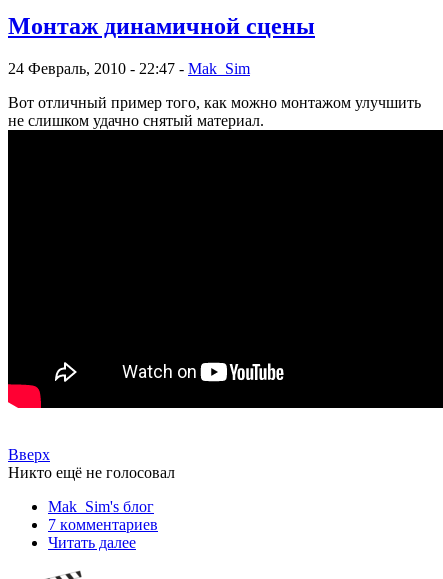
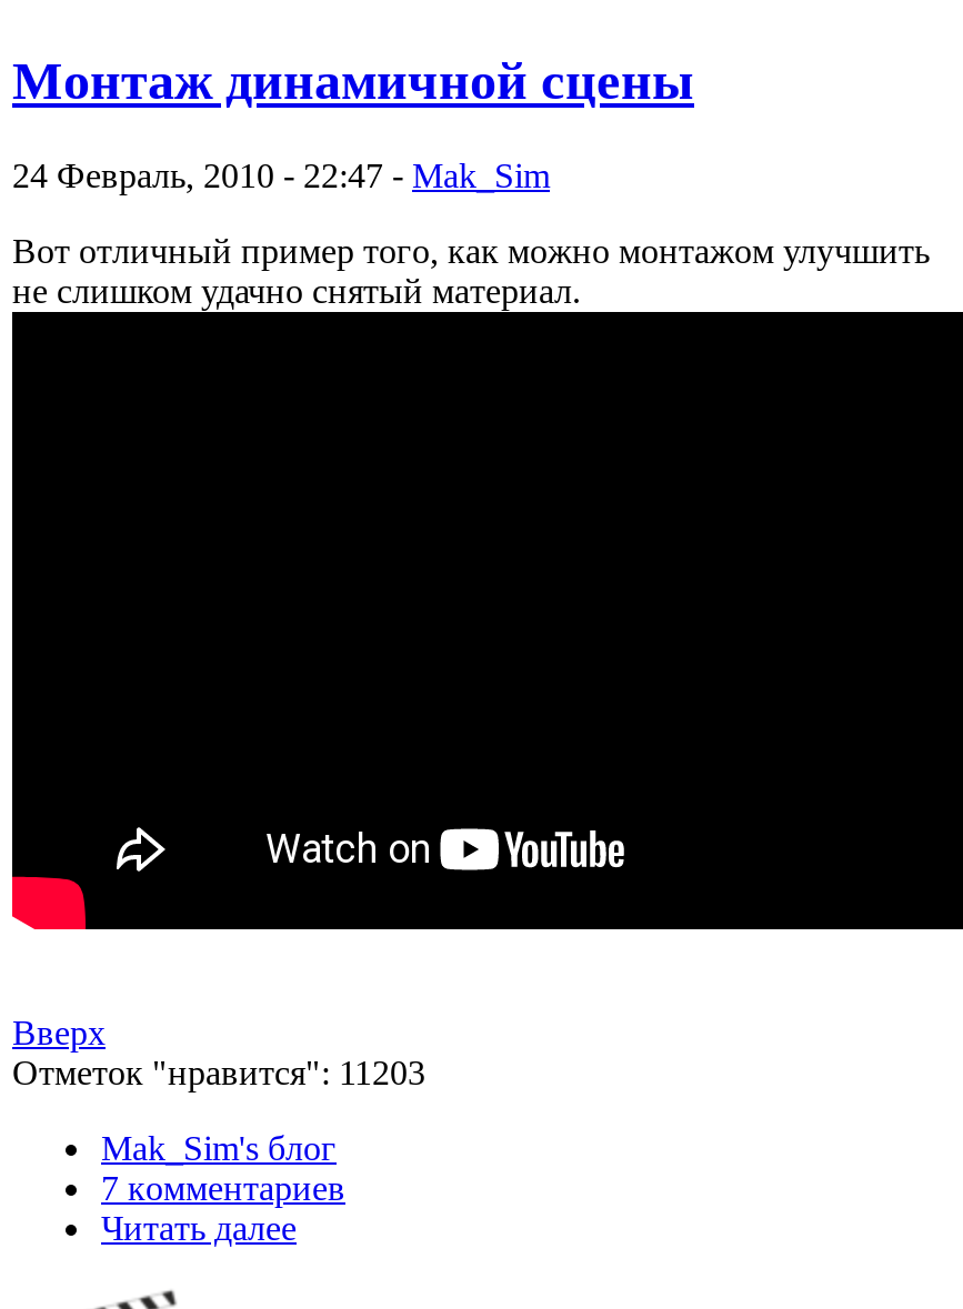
[8,464,175,481] Никто ещё не голосовал -> [12,1053,425,1091] Отметок "нравится": 11203

